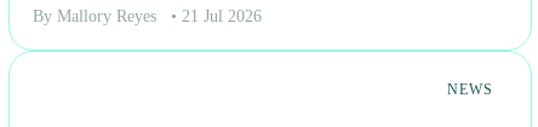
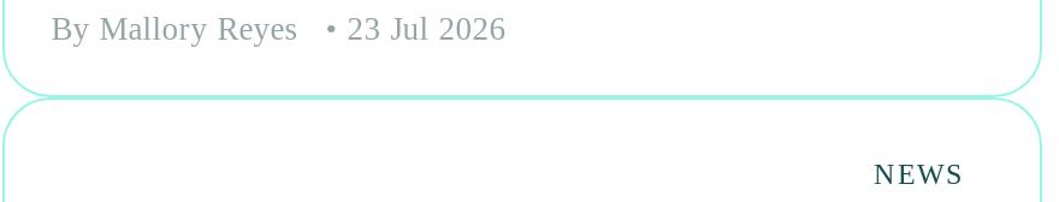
[33,7,262,25] By Mallory Reyes • 21 Jul 2026 -> [51,10,506,46] By Mallory Reyes • 23 Jul 2026

